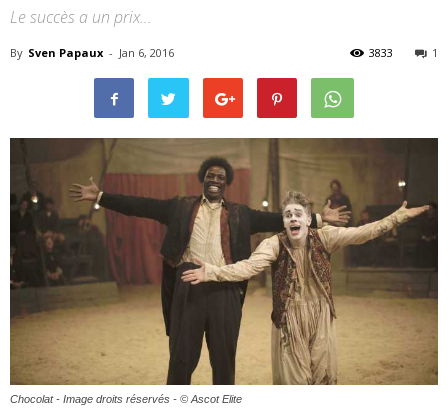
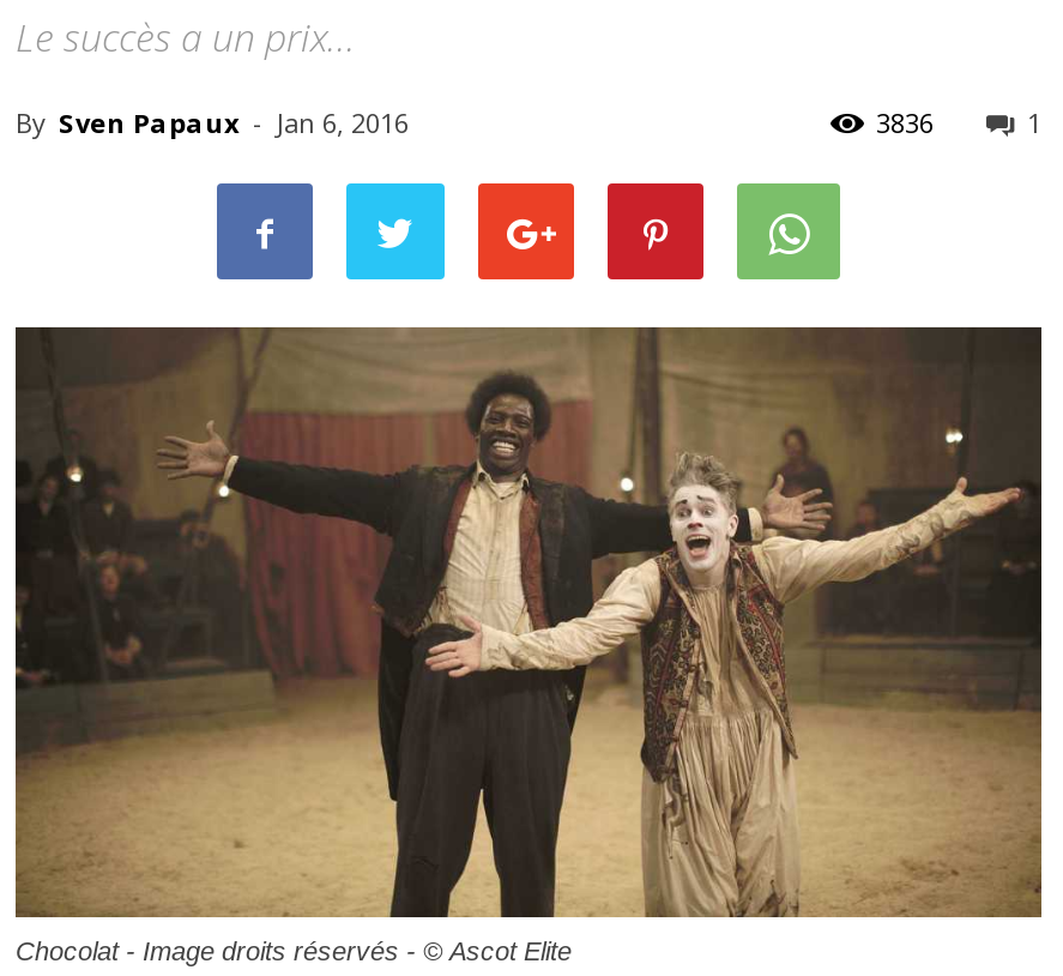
[369,45,393,60] 3833 -> [876,104,934,140] 3836

